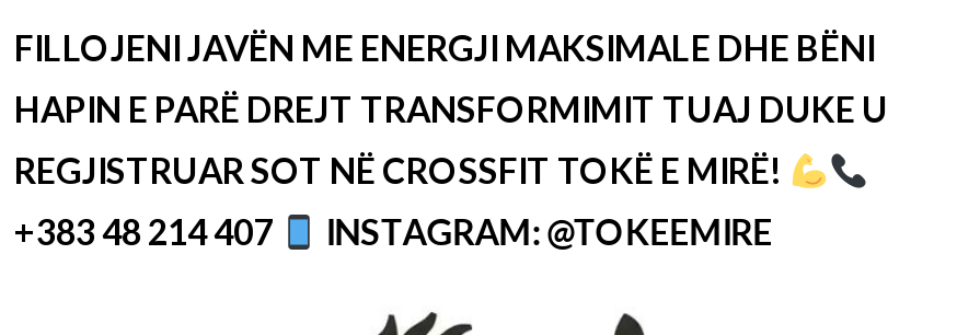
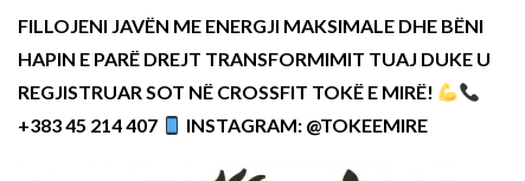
[14,211,772,252] +383 48 214 407 INSTAGRAM: @TOKEEMIRE -> [18,114,428,136] +383 45 214 407 INSTAGRAM: @TOKEEMIRE

